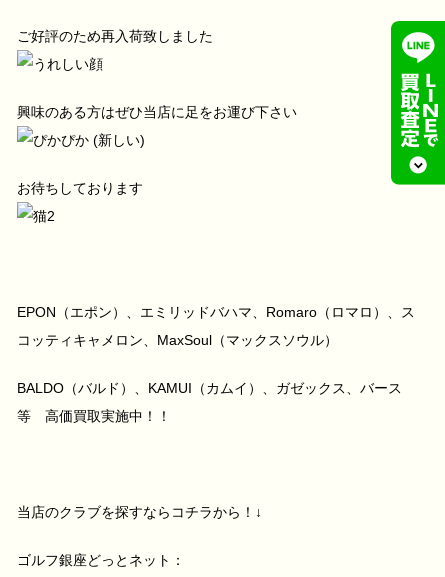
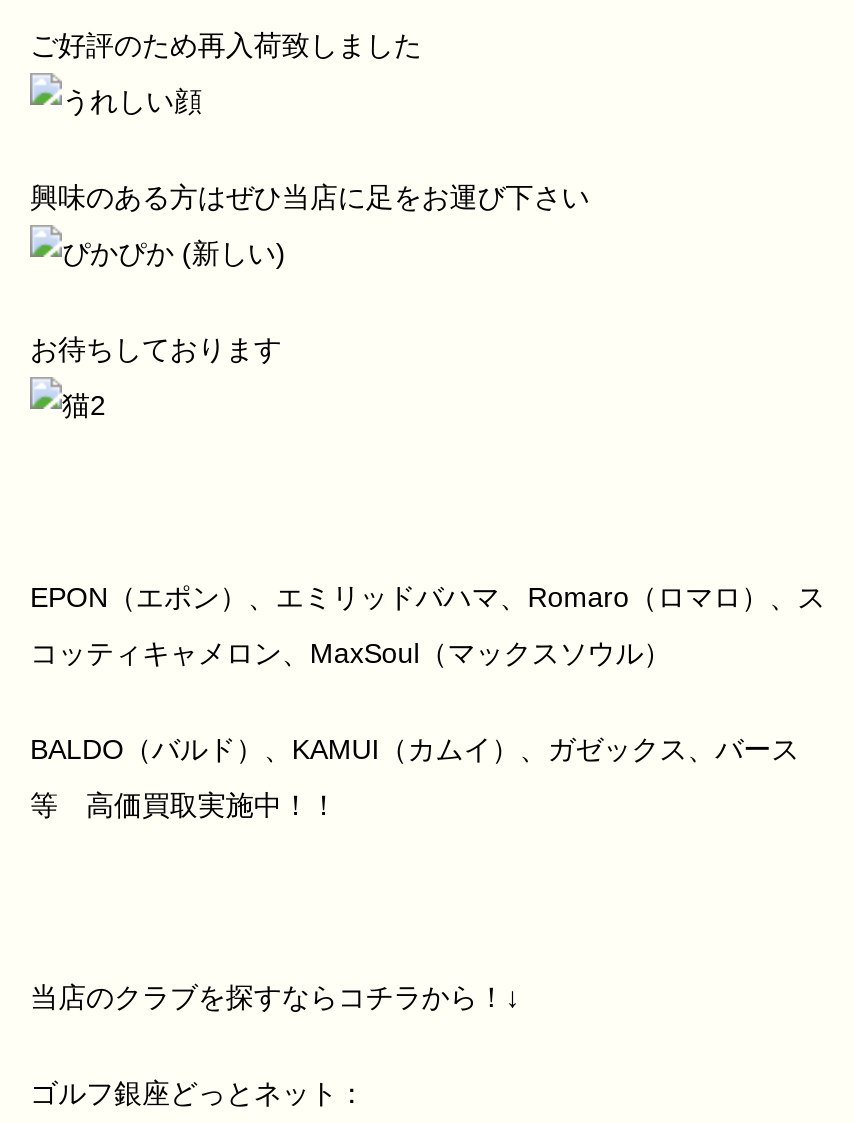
[390,20,442,186] [image] -> none

